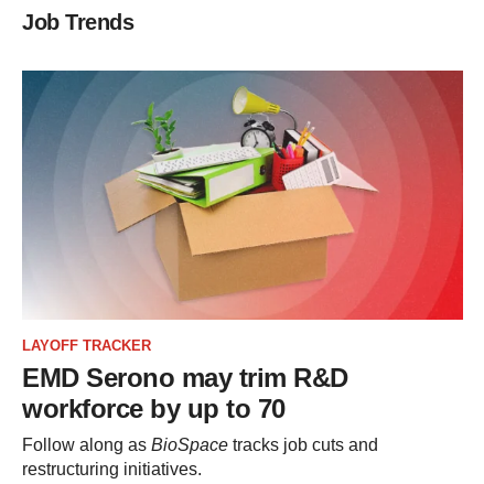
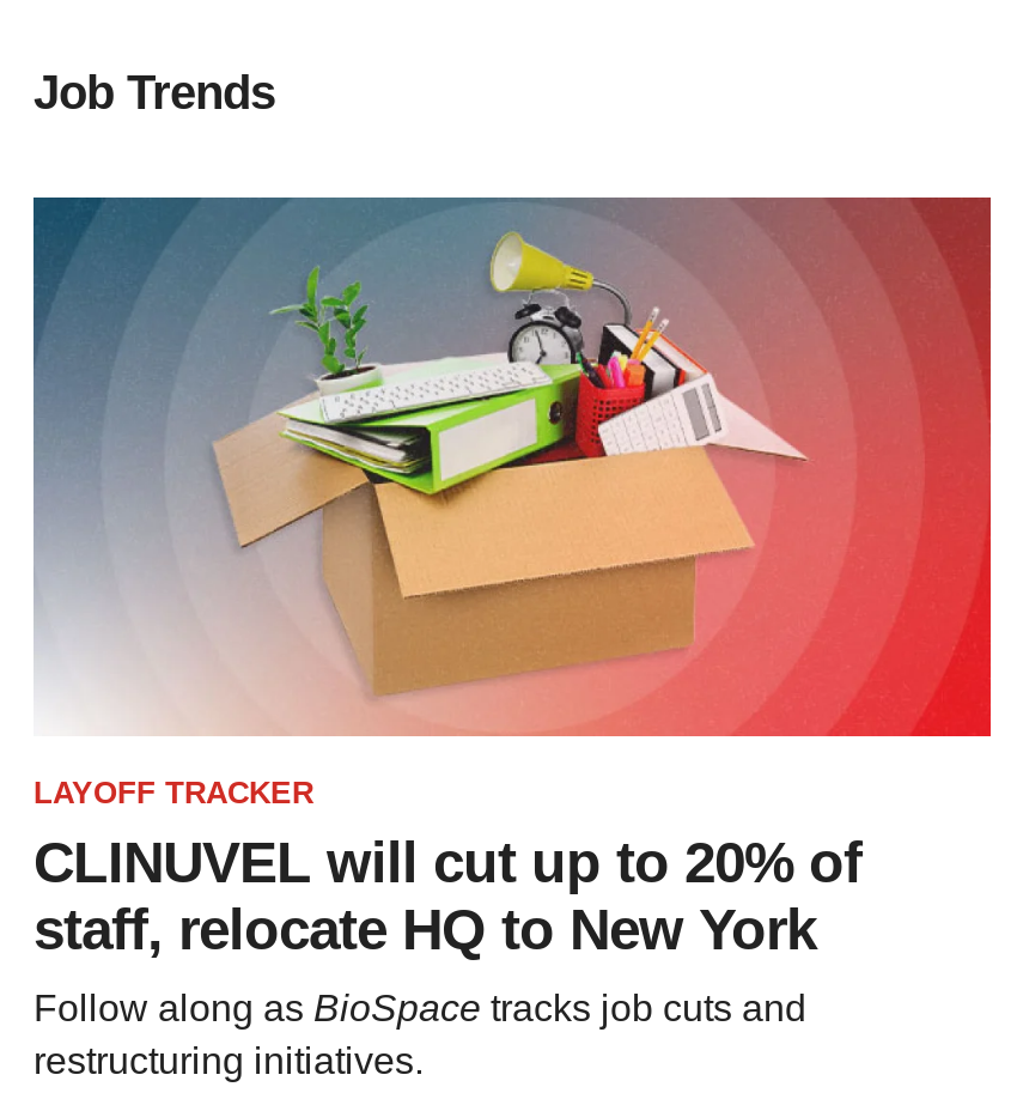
[22,362,348,423] EMD Serono may trim R&D | workforce by up to 70 -> [34,831,861,963] CLINUVEL will cut up to 20% of | staff, relocate HQ to New York

